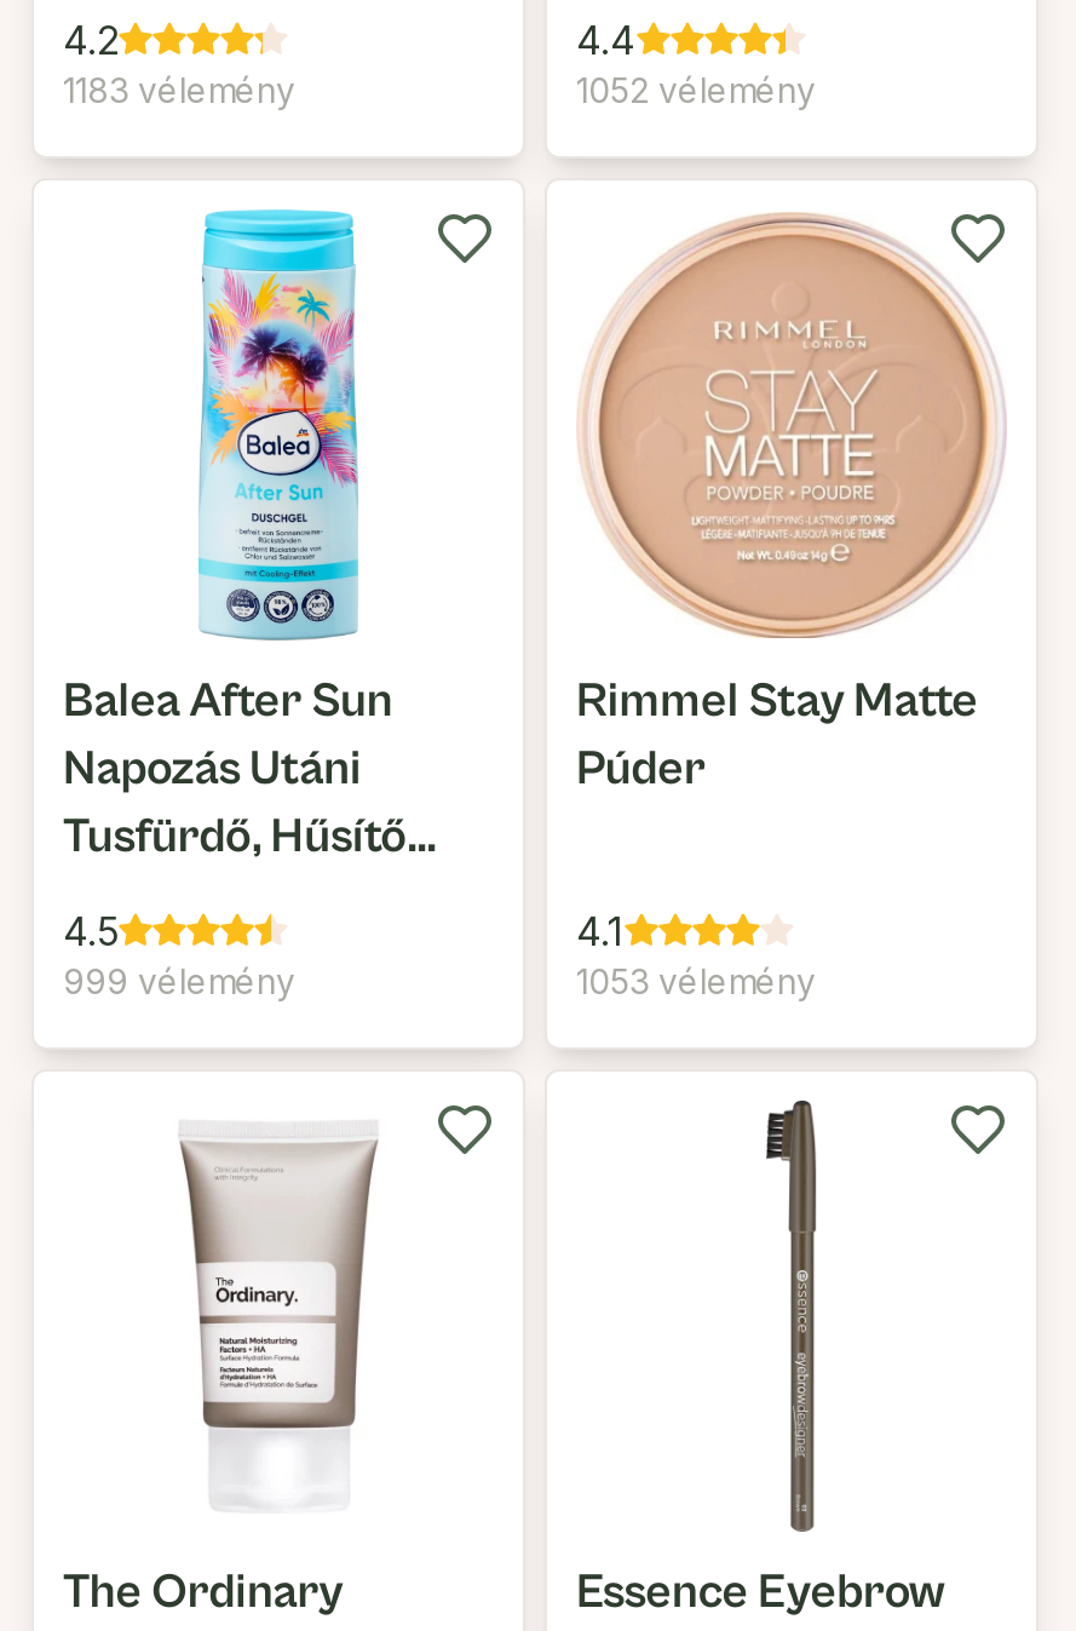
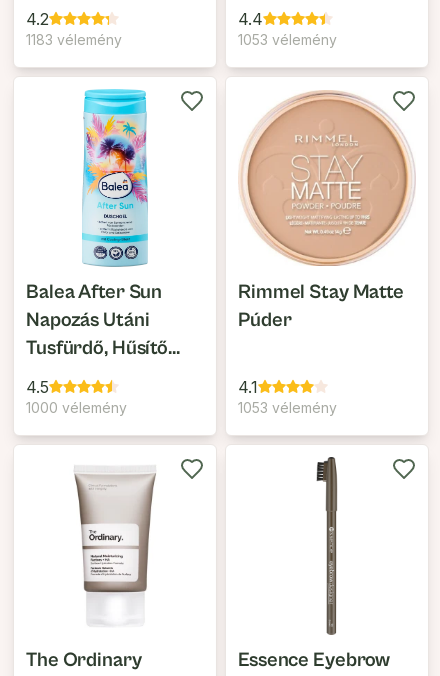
[576,69,816,110] 1052 vélemény -> [238,31,337,48] 1053 vélemény
[63,960,295,1001] 999 vélemény -> [26,399,127,416] 1000 vélemény

